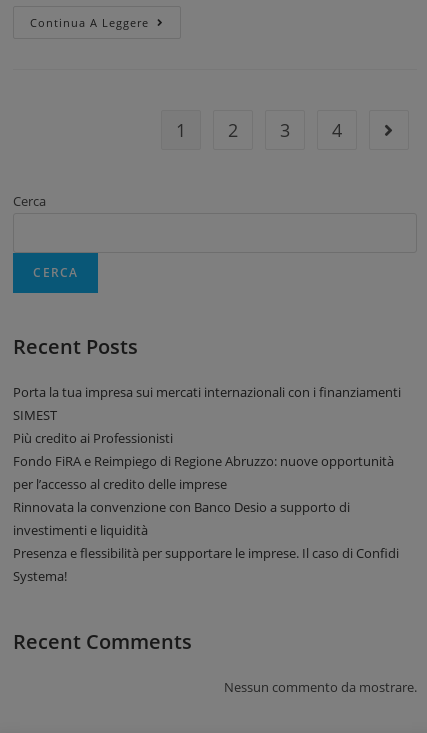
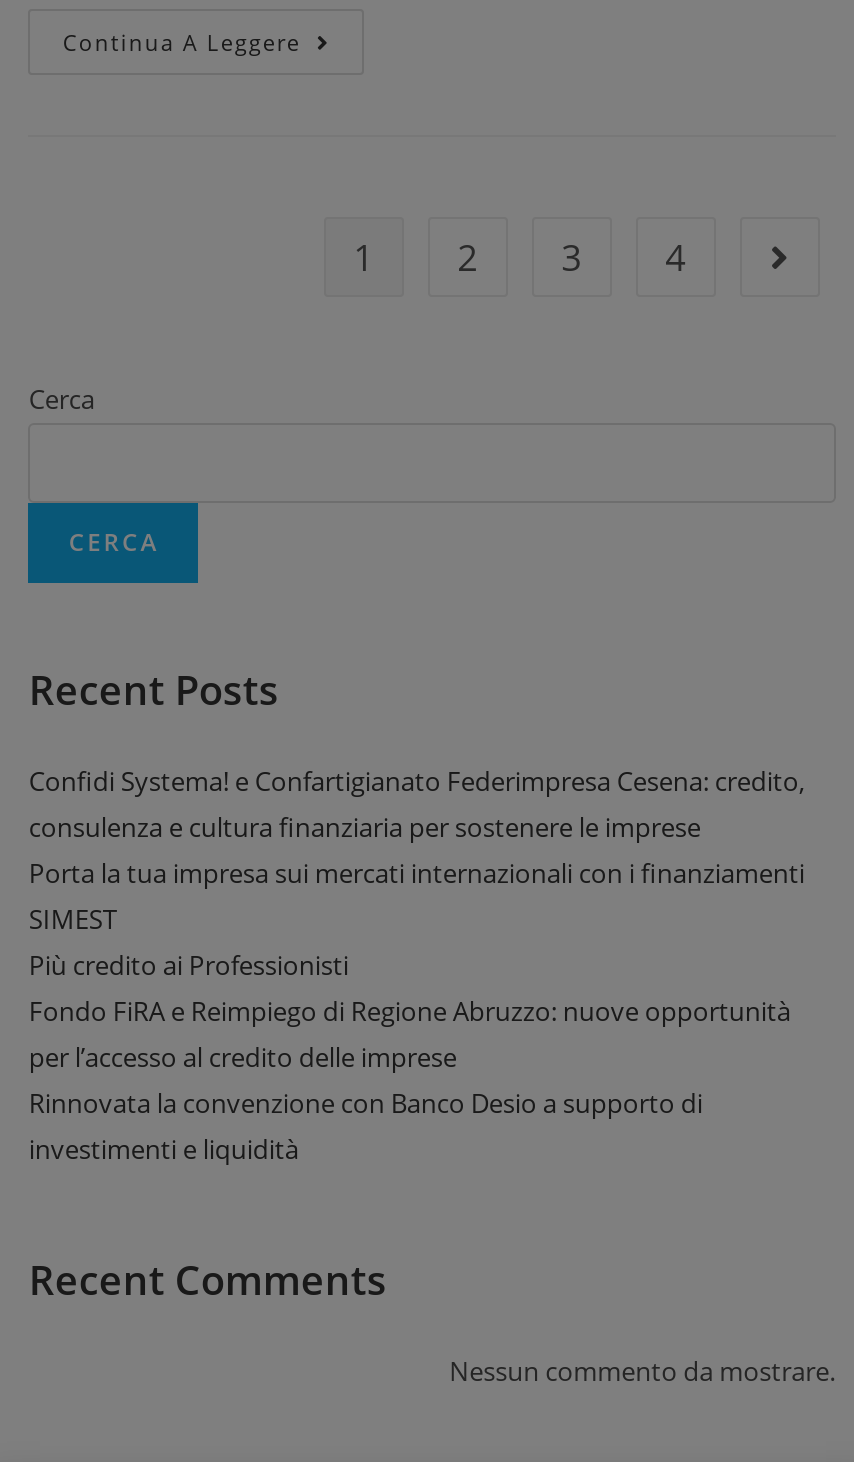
none -> [29,763,805,845] Confidi Systema! e Confartigianato Federimpresa Cesena: credito, | consulenza e cultura finanziaria per sostenere le imprese
moved [13,383,401,539] -> [29,855,805,1167]: Porta la tua impresa sui mercati internazionali con i finanziamenti | SIMEST | Più credito ai Professionisti | Fondo FiRA e Reimpiego di Regione Abruzzo: nuove opportunità | per l’accesso al credito delle imprese | Rinnovata la convenzione con Banco Desio a supporto di | investimenti e liquidità
[13,544,399,585] Presenza e flessibilità per supportare le imprese. Il caso di Confidi | Systema! -> none

